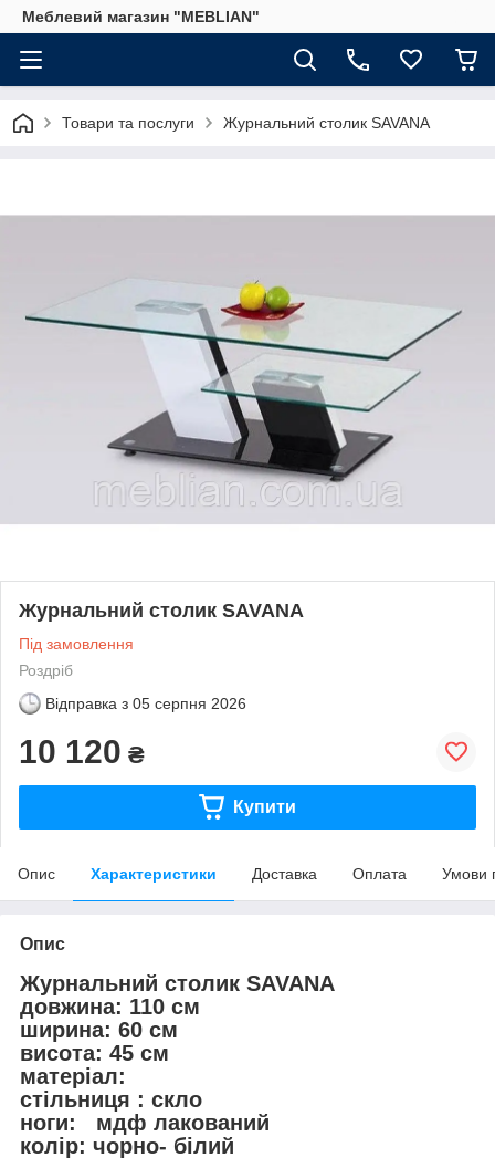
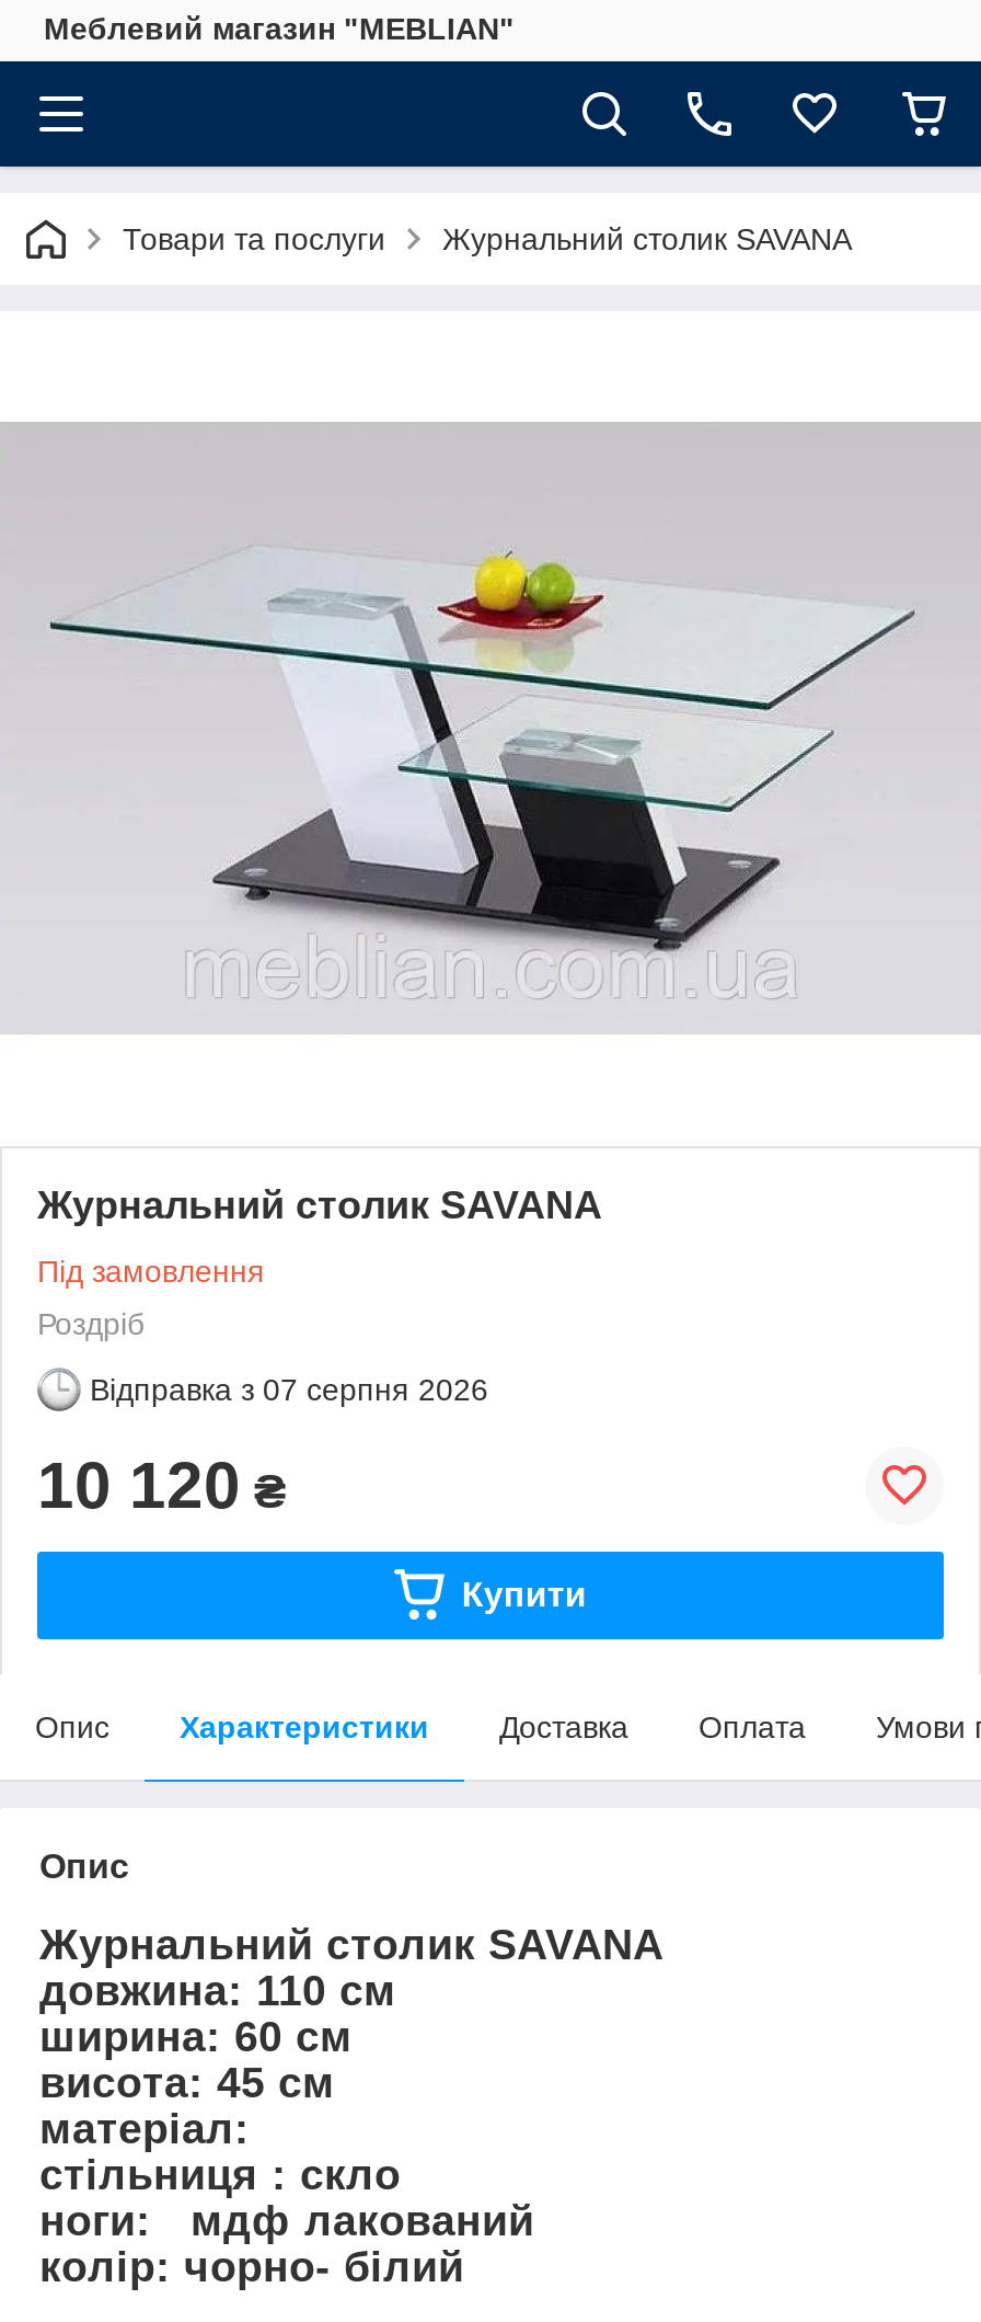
[45,694,246,712] Відправка з 05 серпня 2026 -> [90,1372,488,1407] Відправка з 07 серпня 2026

